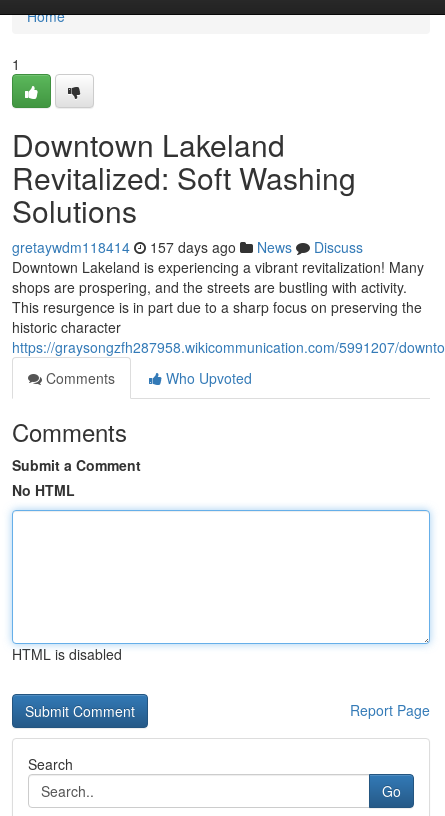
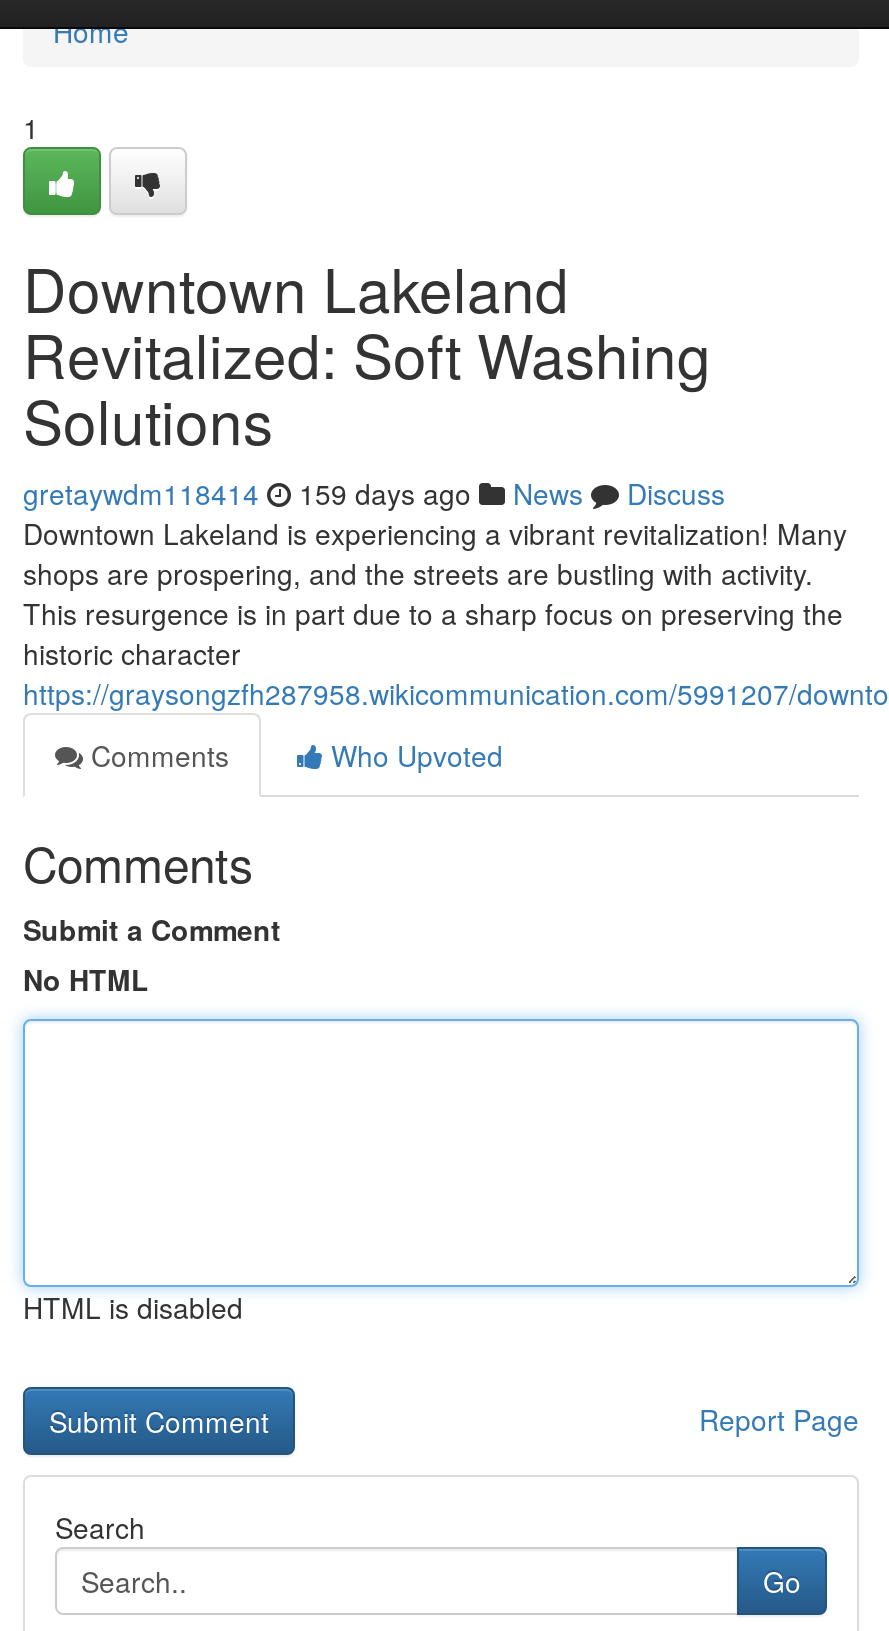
[12,237,363,257] gretaywdm118414 157 days ago News Discuss -> [23,473,725,513] gretaywdm118414 159 days ago News Discuss

